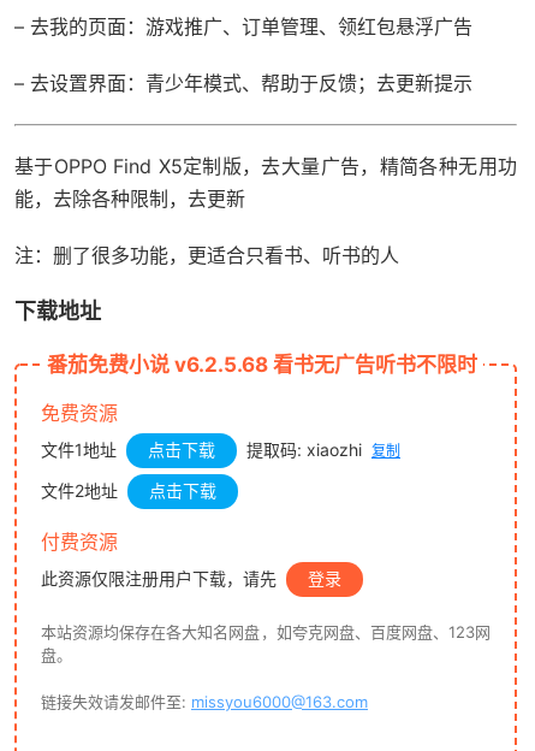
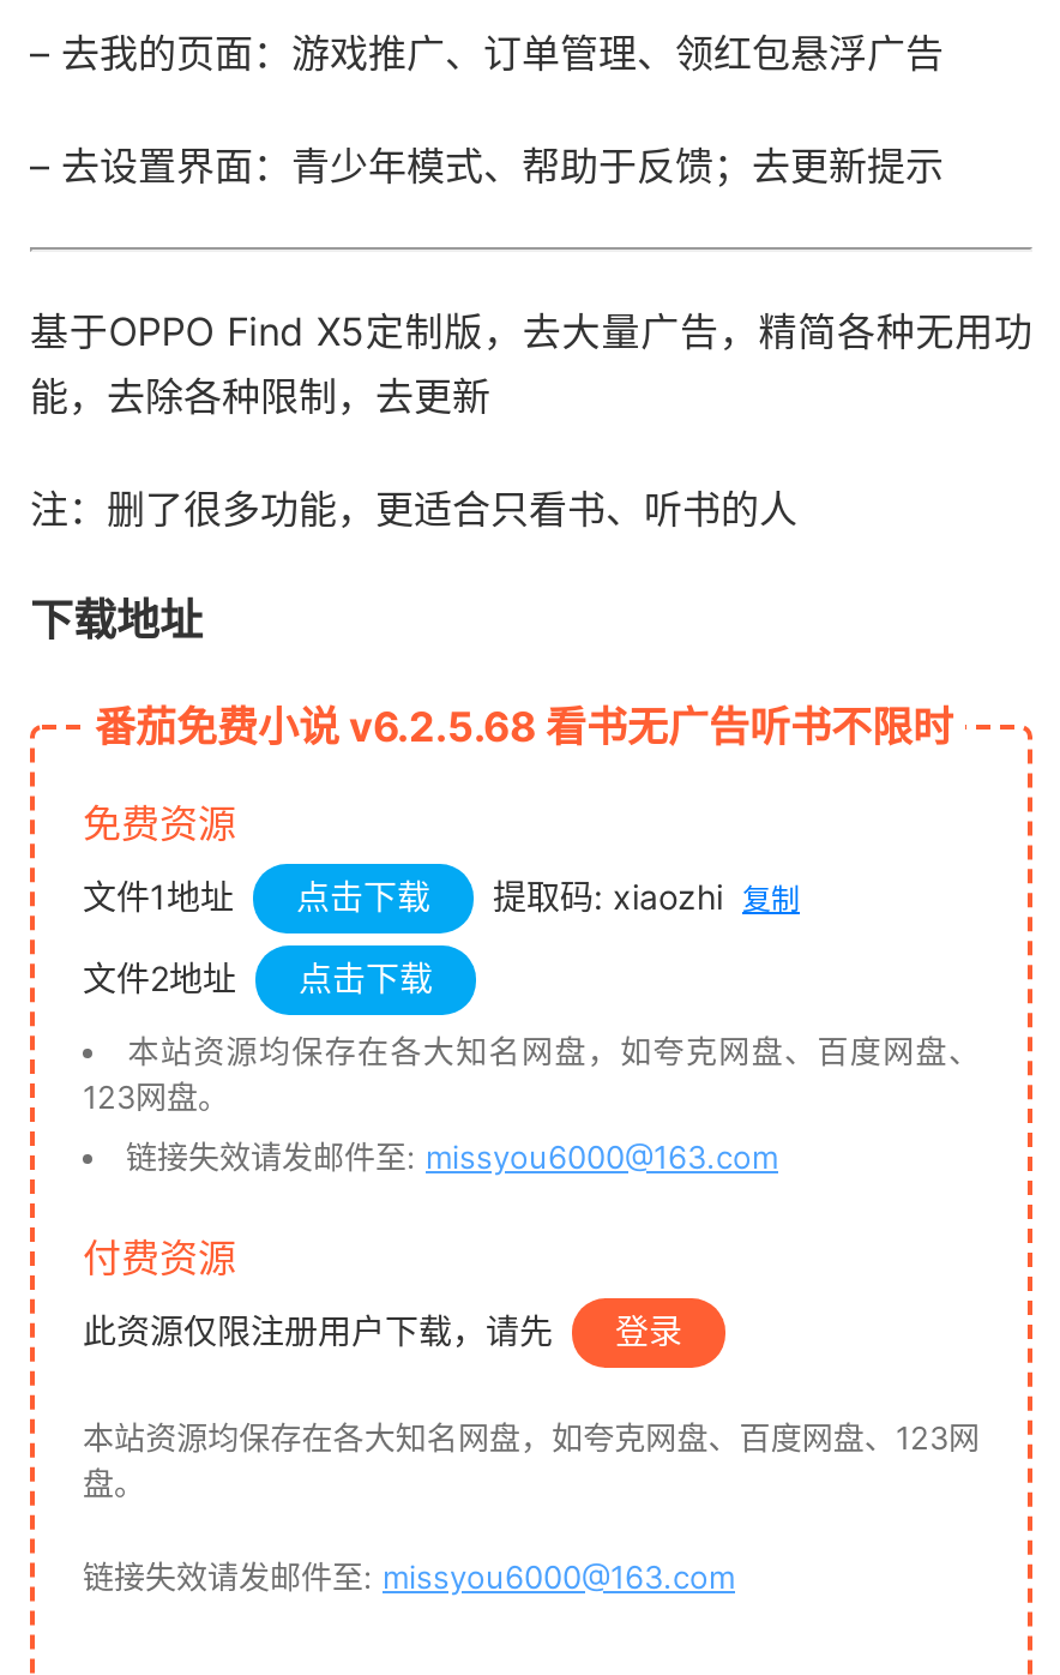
none -> [83,1031,980,1175] 本站资源均保存在各大知名网盘，如夸克网盘、百度网盘、 | 123网盘。 | 链接失效请发邮件至: missyou6000@163.com

